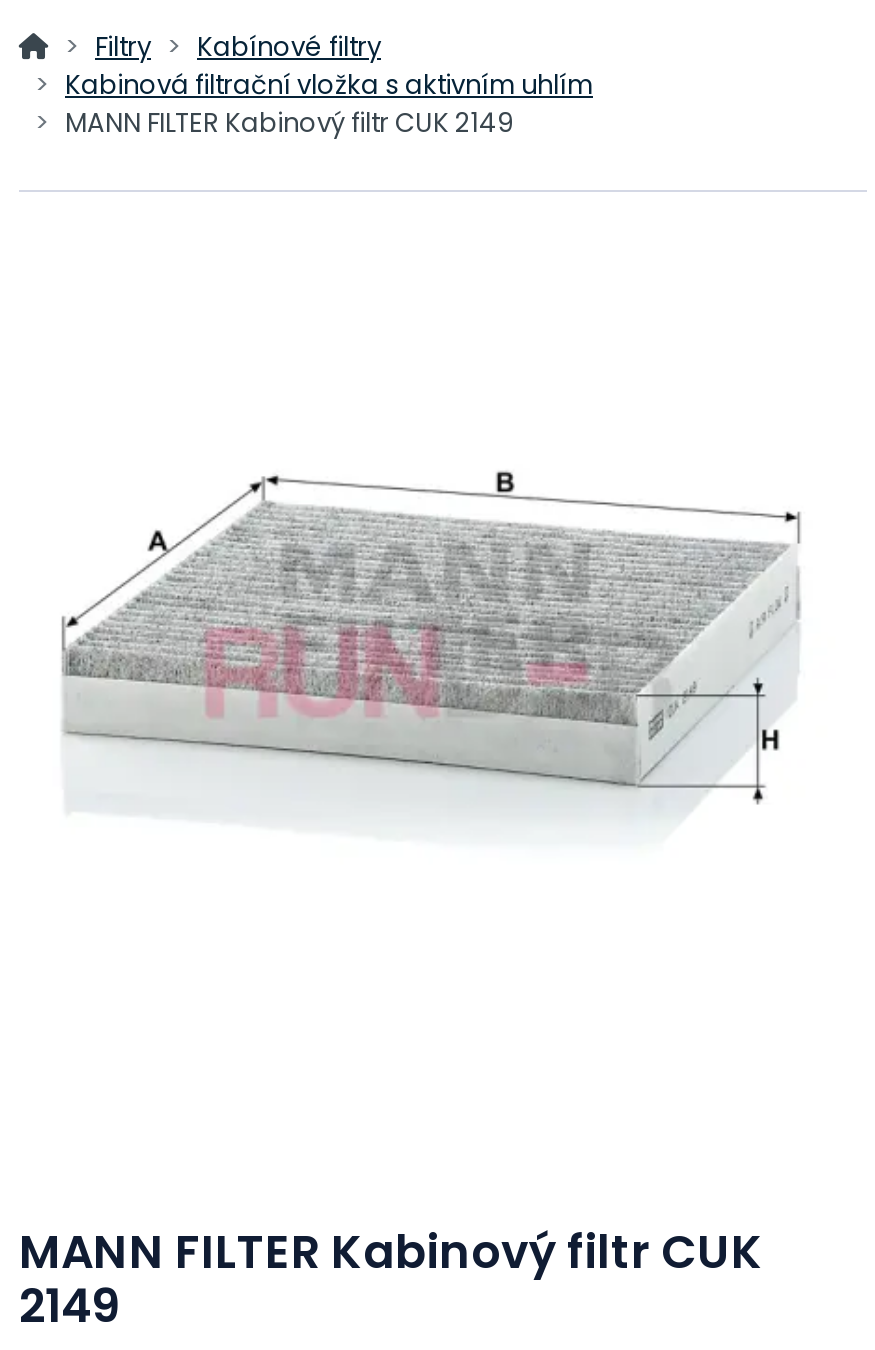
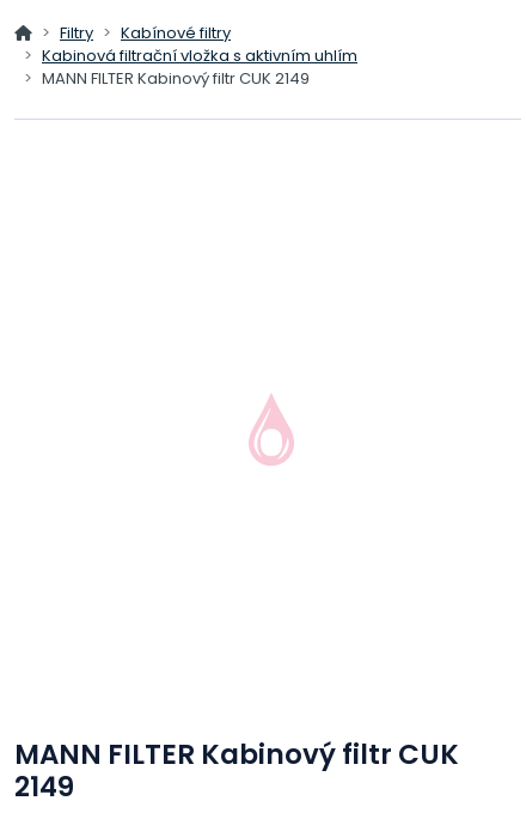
[59,470,803,828] [image] -> none

